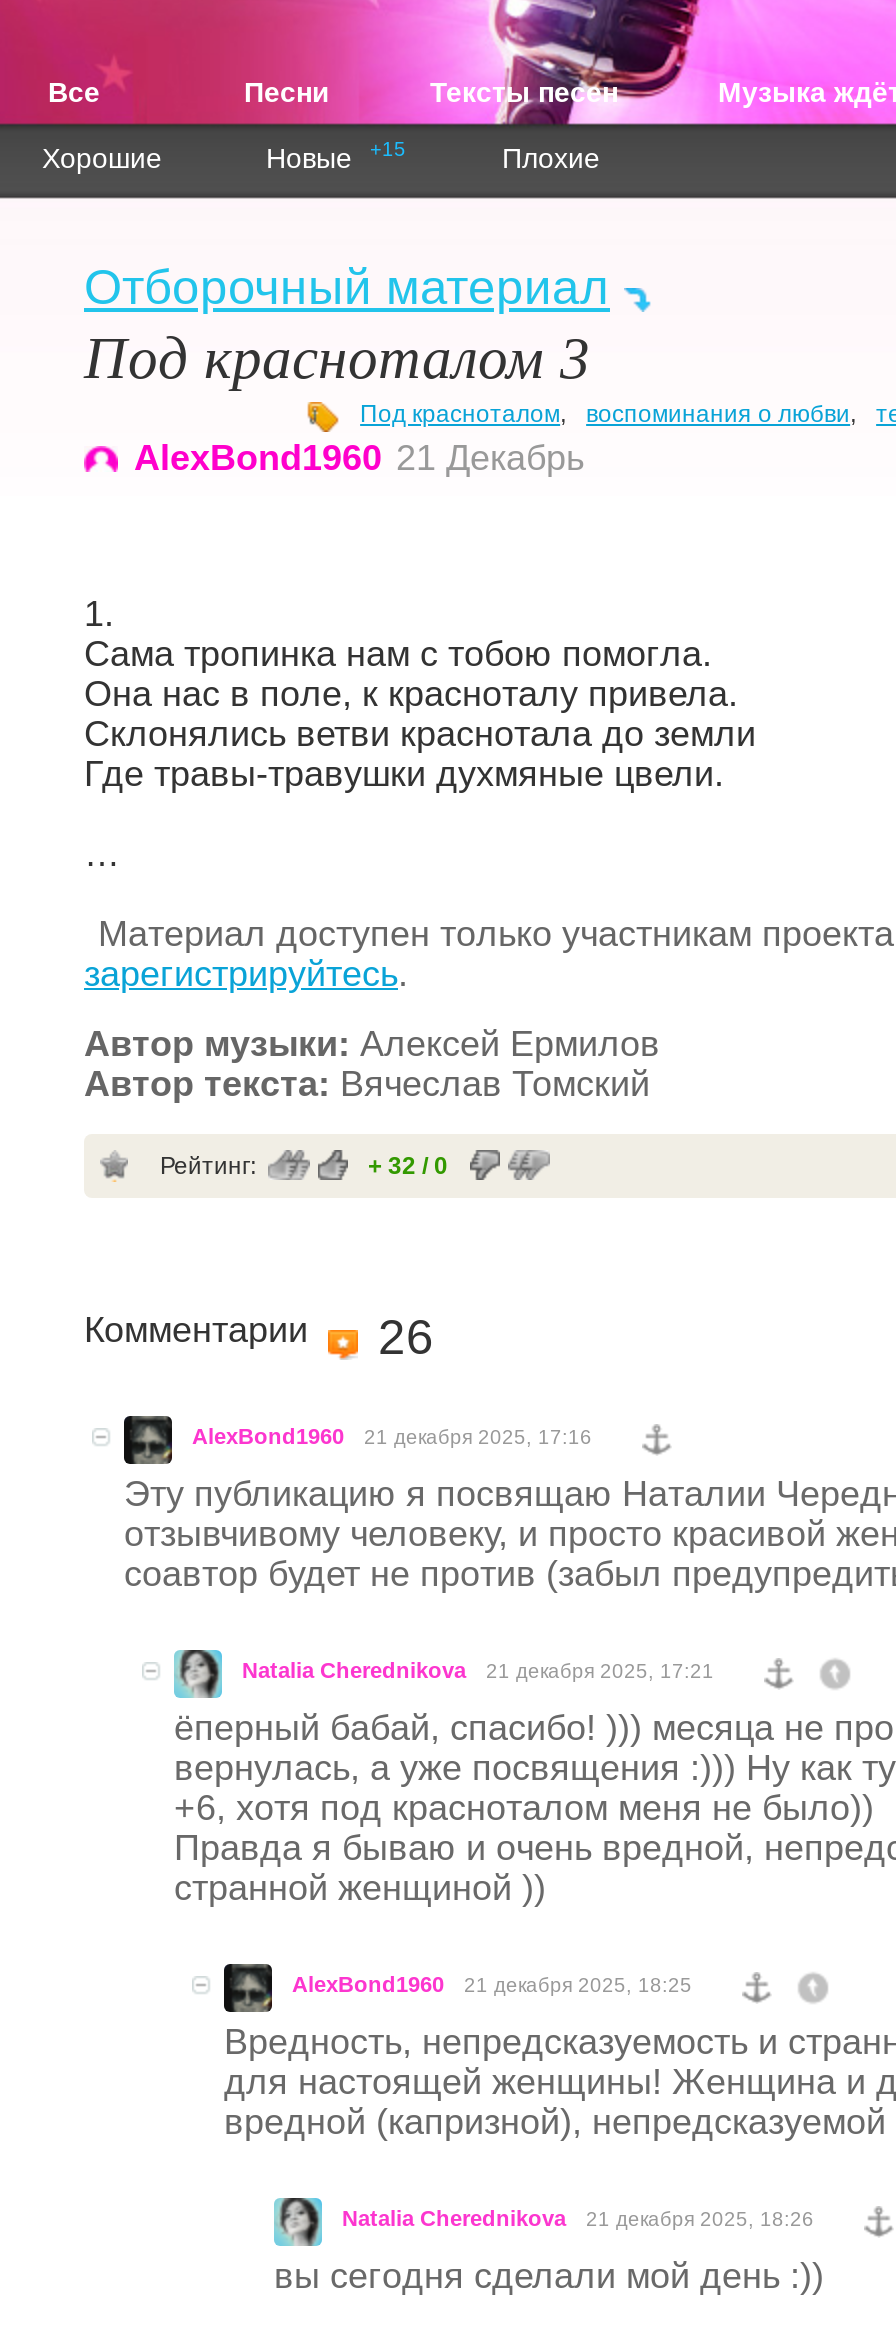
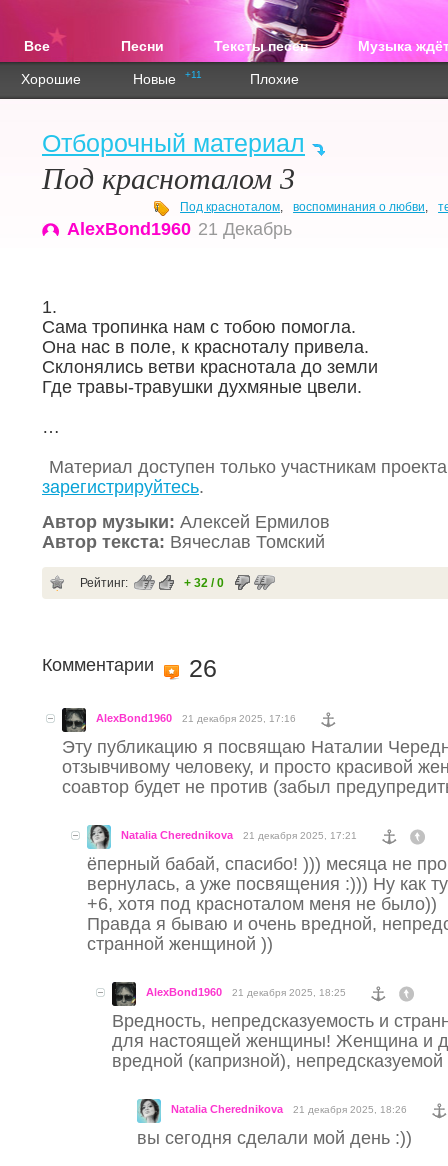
[266,138,406,174] Новые +15 -> [133,69,202,87] Новые +11

